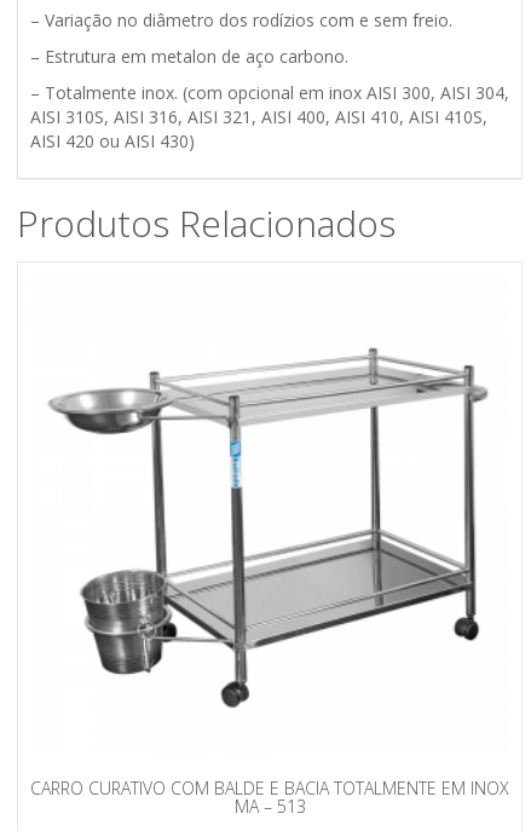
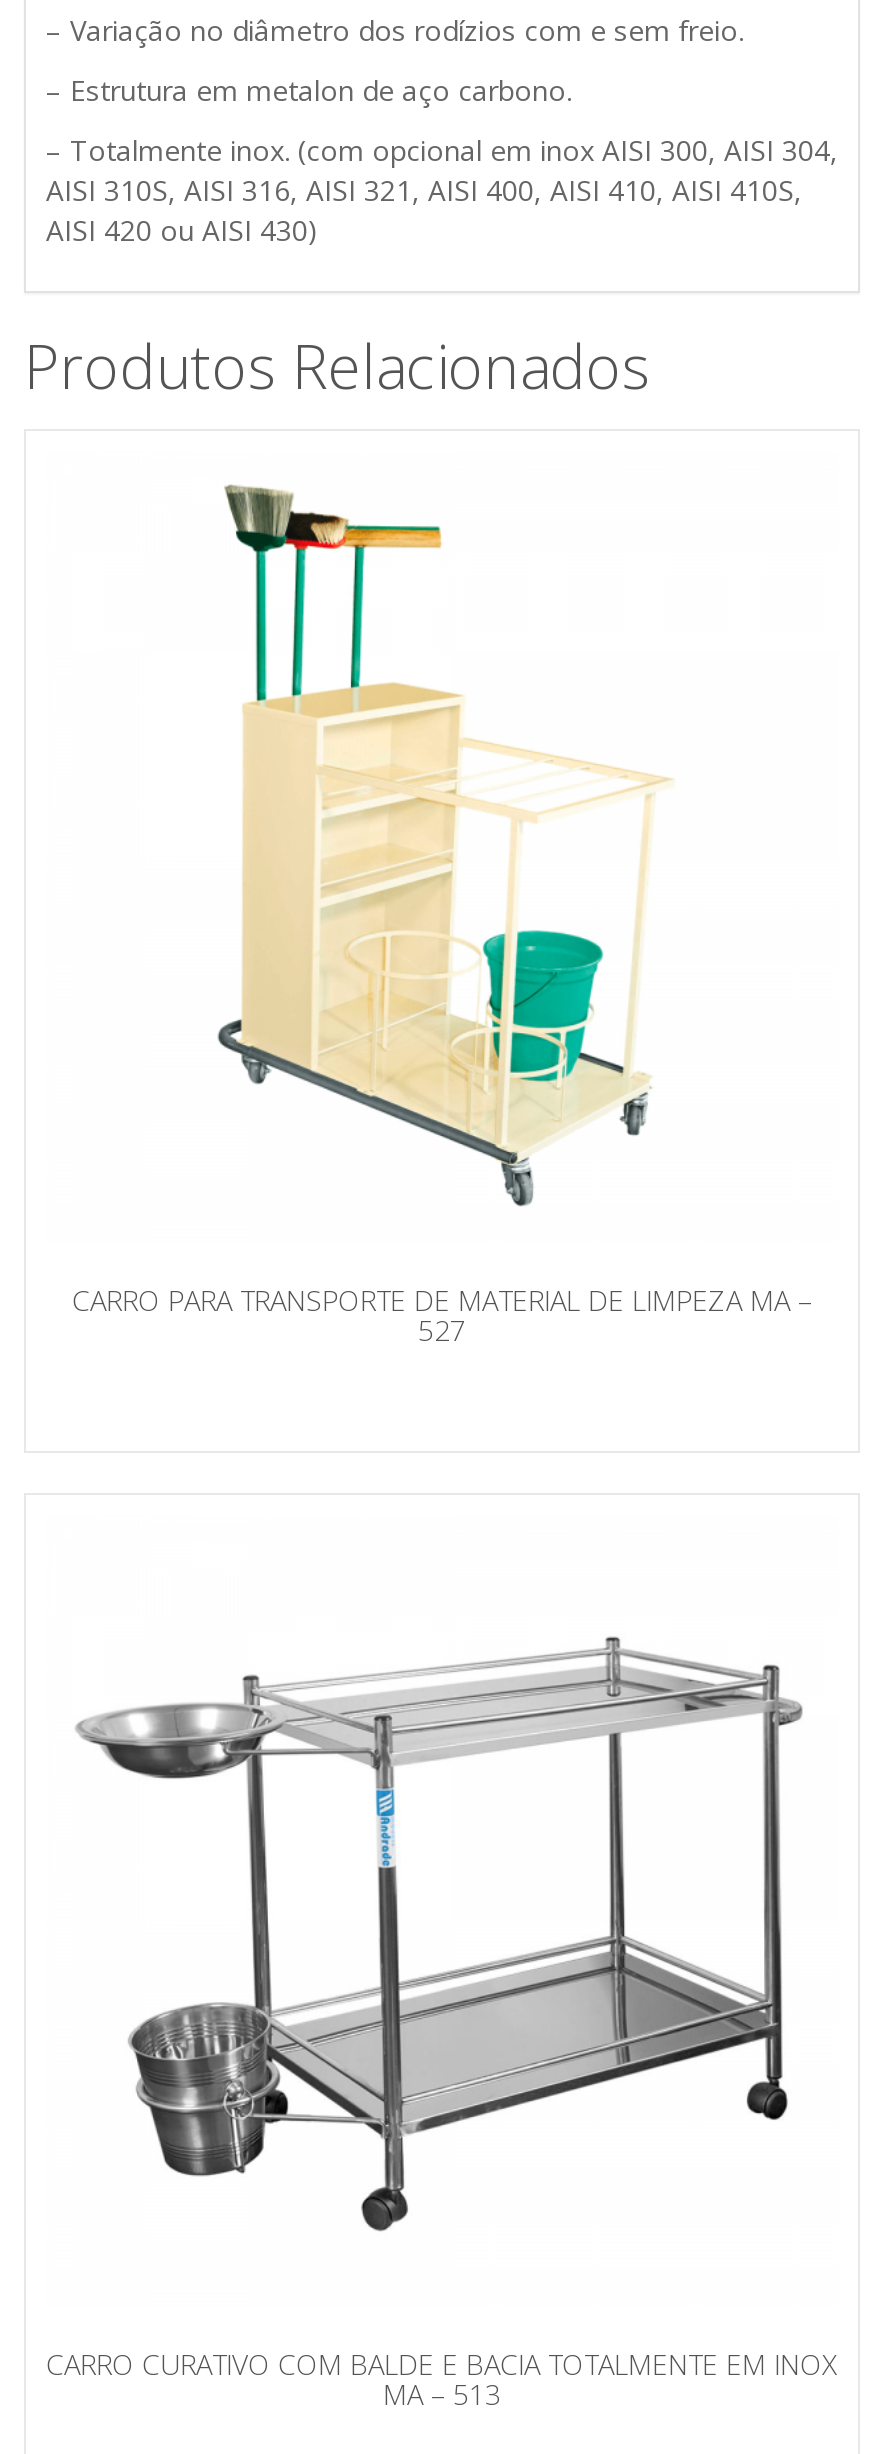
none -> [72,483,812,1349] [image] | CARRO PARA TRANSPORTE DE MATERIAL DE LIMPEZA MA – | 527

